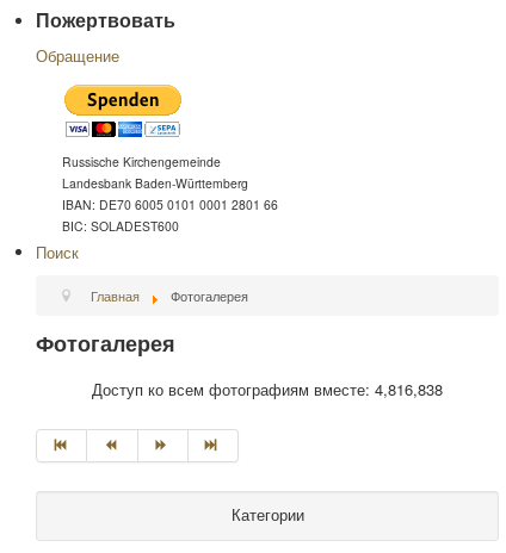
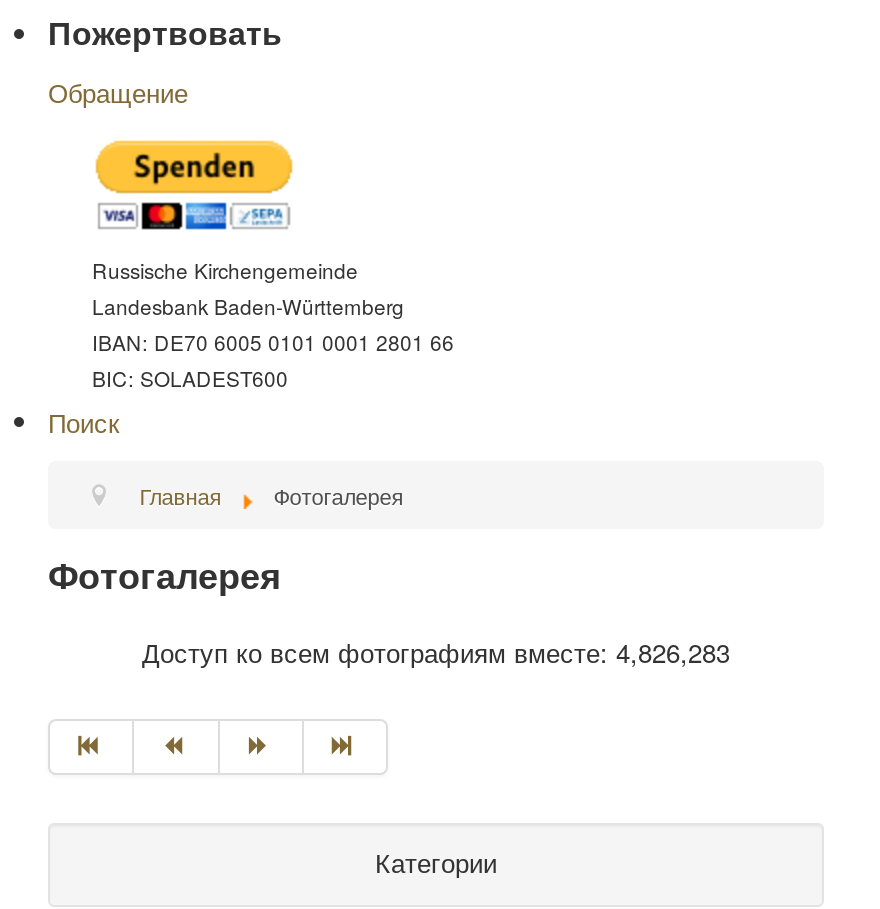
[92,377,443,400] Доступ ко всем фотографиям вместе: 4,816,838 -> [142,632,730,670] Доступ ко всем фотографиям вместе: 4,826,283

